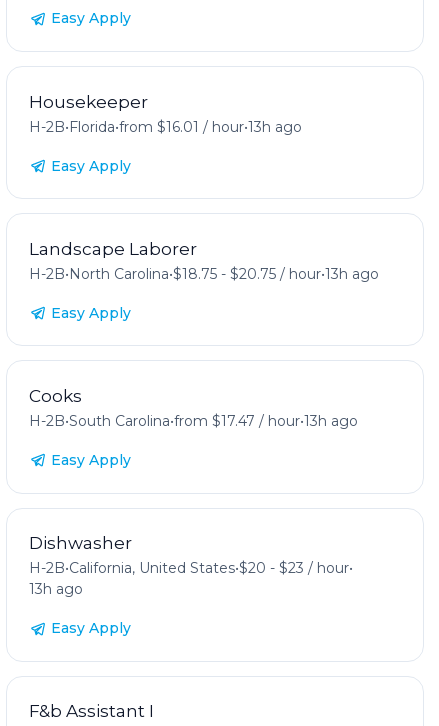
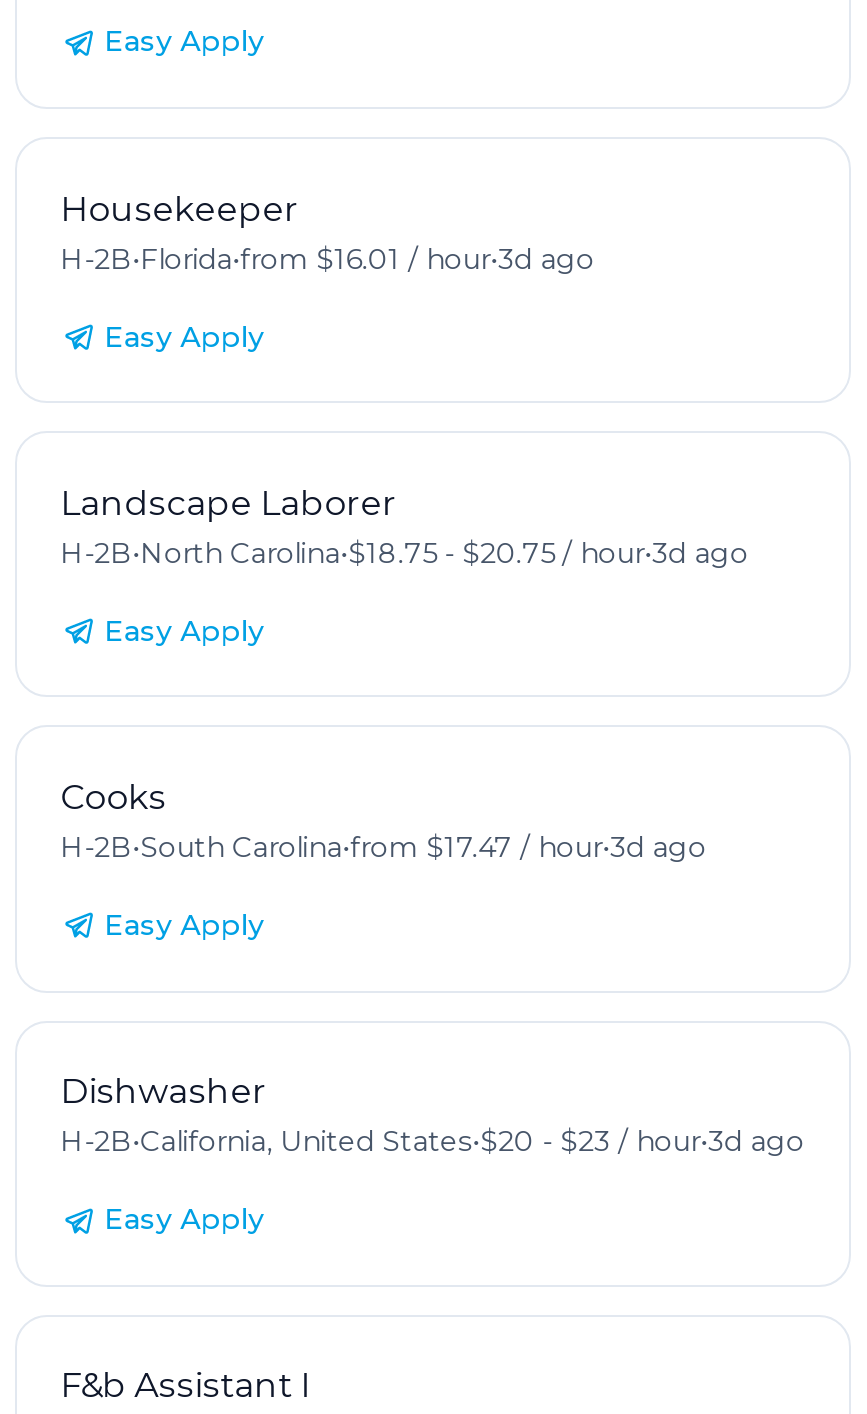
[29,118,302,136] H-2B•Florida•from $16.01 / hour•13h ago -> [60,240,594,276] H-2B•Florida•from $16.01 / hour•3d ago
[29,265,379,283] H-2B•North Carolina•$18.75 - $20.75 / hour•13h ago -> [60,535,748,571] H-2B•North Carolina•$18.75 - $20.75 / hour•3d ago
[29,412,358,430] H-2B•South Carolina•from $17.47 / hour•13h ago -> [60,829,706,865] H-2B•South Carolina•from $17.47 / hour•3d ago
[29,559,353,598] H-2B•California, United States•$20 - $23 / hour• | 13h ago -> [60,1123,804,1159] H-2B•California, United States•$20 - $23 / hour•3d ago

